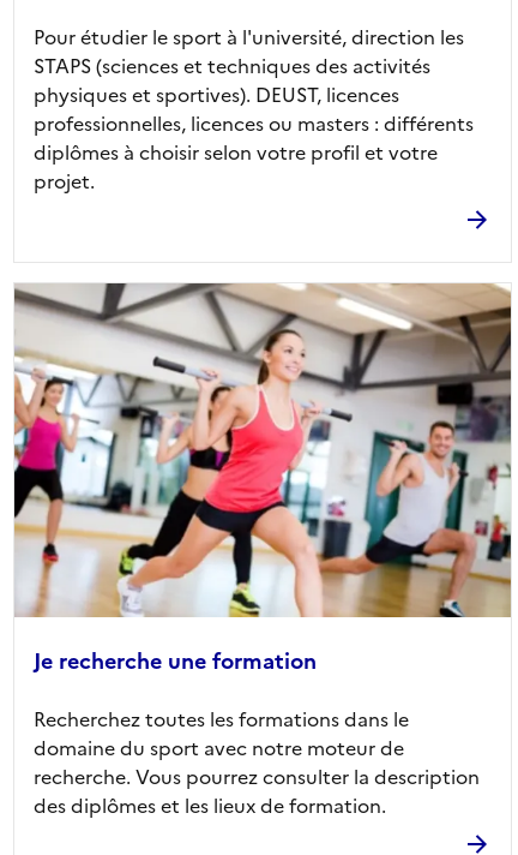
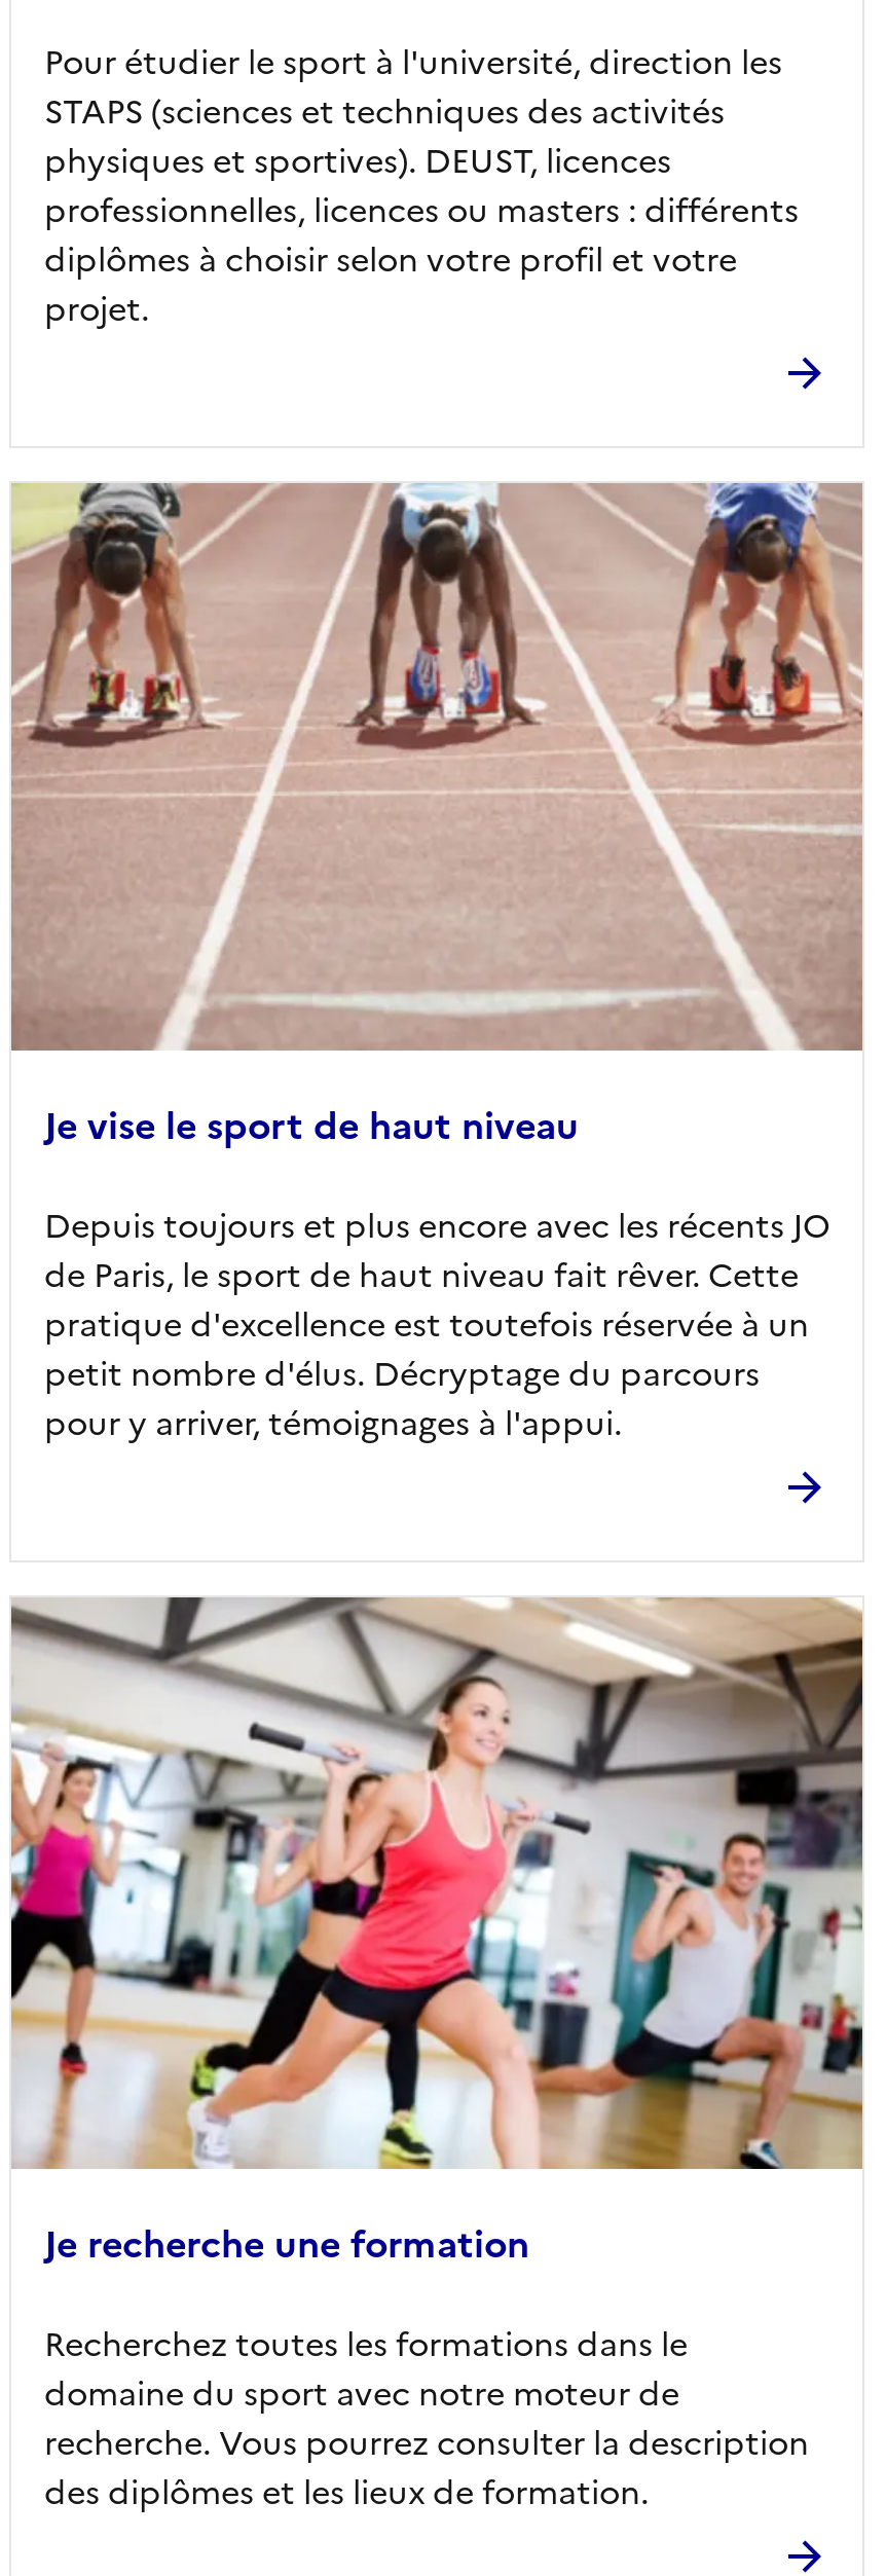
none -> [9,481,864,1444] [image] | Je vise le sport de haut niveau | Depuis toujours et plus encore avec les récents JO | de Paris, le sport de haut niveau fait rêver. Cette | pratique d'excellence est toutefois réservée à un | petit nombre d'élus. Décryptage du parcours | pour y arriver, témoignages à l'appui.

